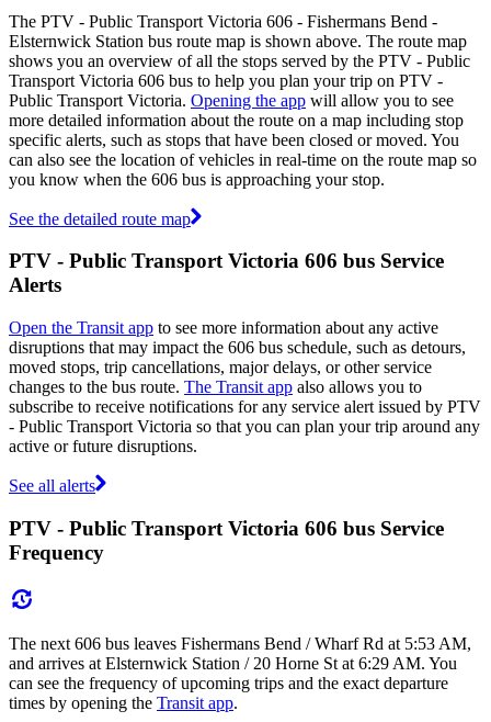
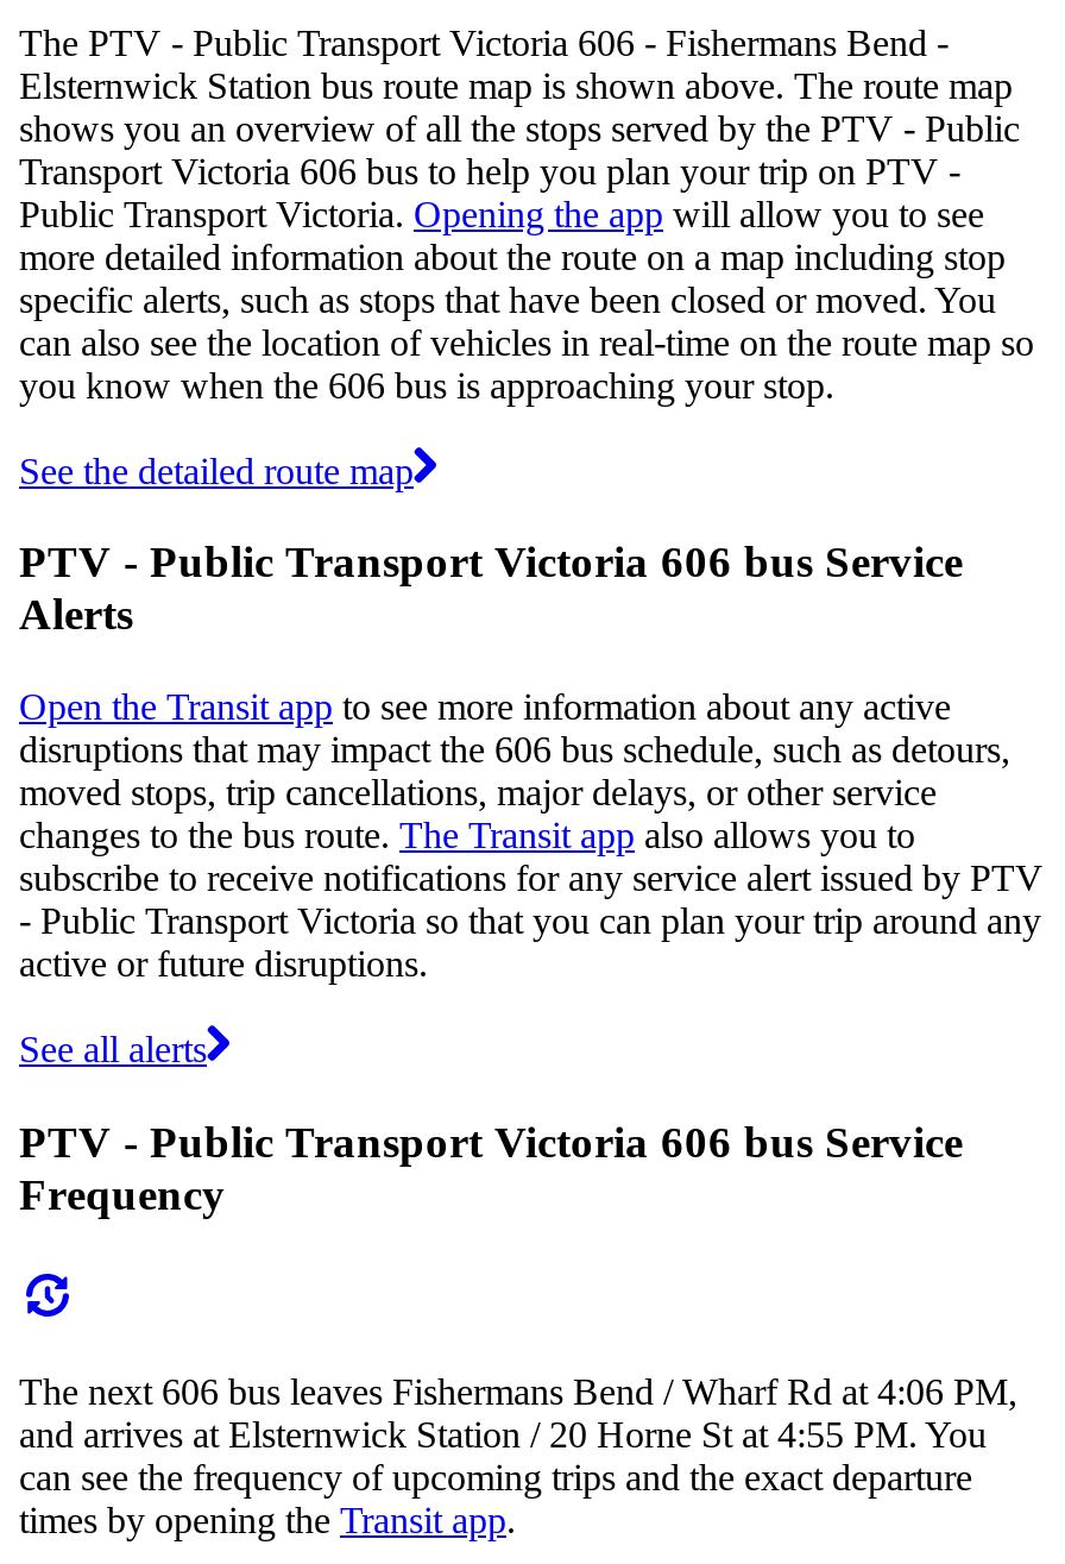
[9,634,471,652] The next 606 bus leaves Fishermans Bend / Wharf Rd at 5:53 AM, -> [19,1370,1017,1411] The next 606 bus leaves Fishermans Bend / Wharf Rd at 4:06 PM,
[9,653,457,672] and arrives at Elsternwick Station / 20 Horne St at 6:29 AM. You -> [19,1413,987,1453] and arrives at Elsternwick Station / 20 Horne St at 4:55 PM. You

